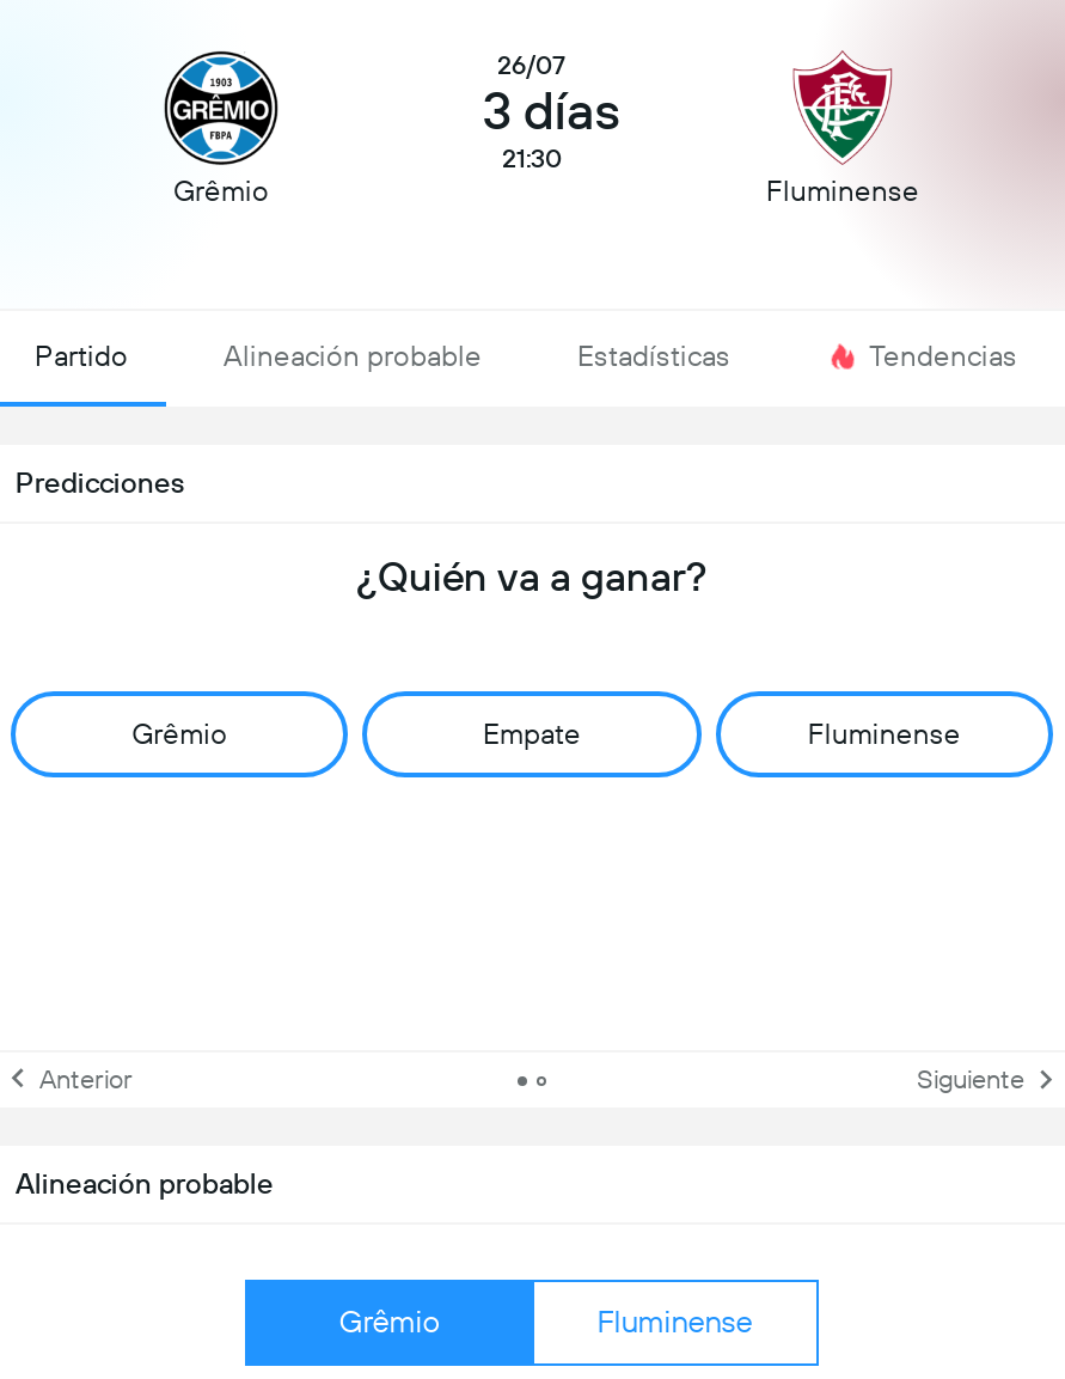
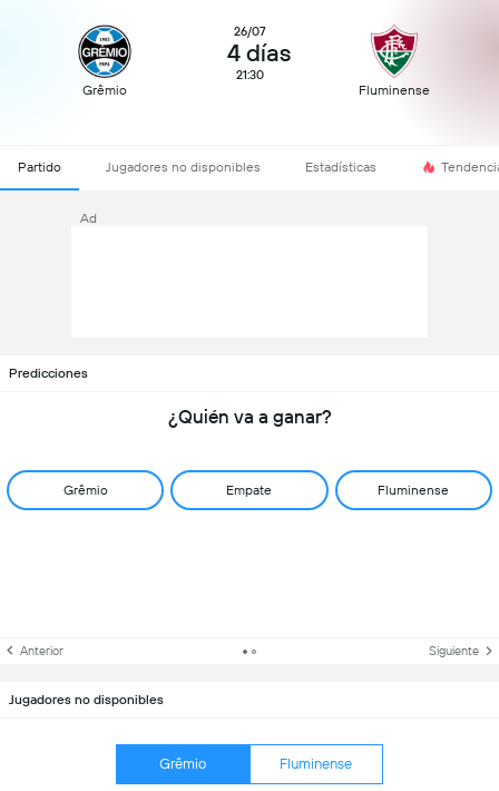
[483,80,619,140] 3 días -> [227,38,290,66] 4 días
[224,340,482,373] Alineación probable -> [106,159,261,175] Jugadores no disponibles
none -> [80,211,97,226] Ad
[16,1167,274,1201] Alineación probable -> [9,692,164,707] Jugadores no disponibles

